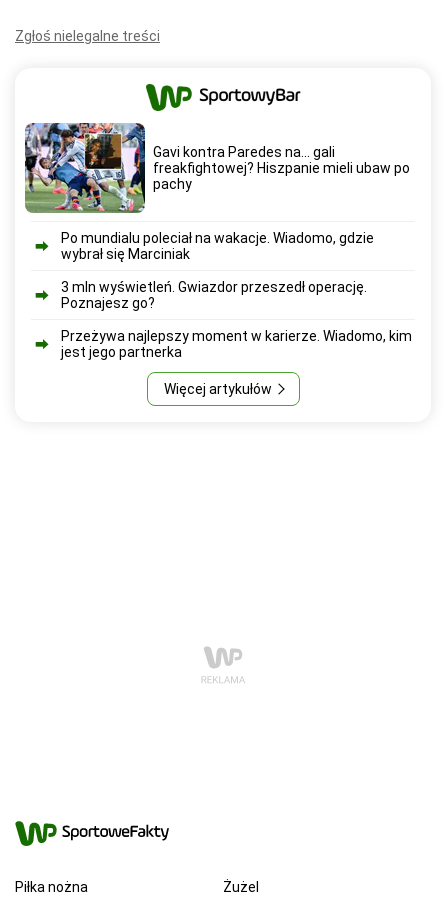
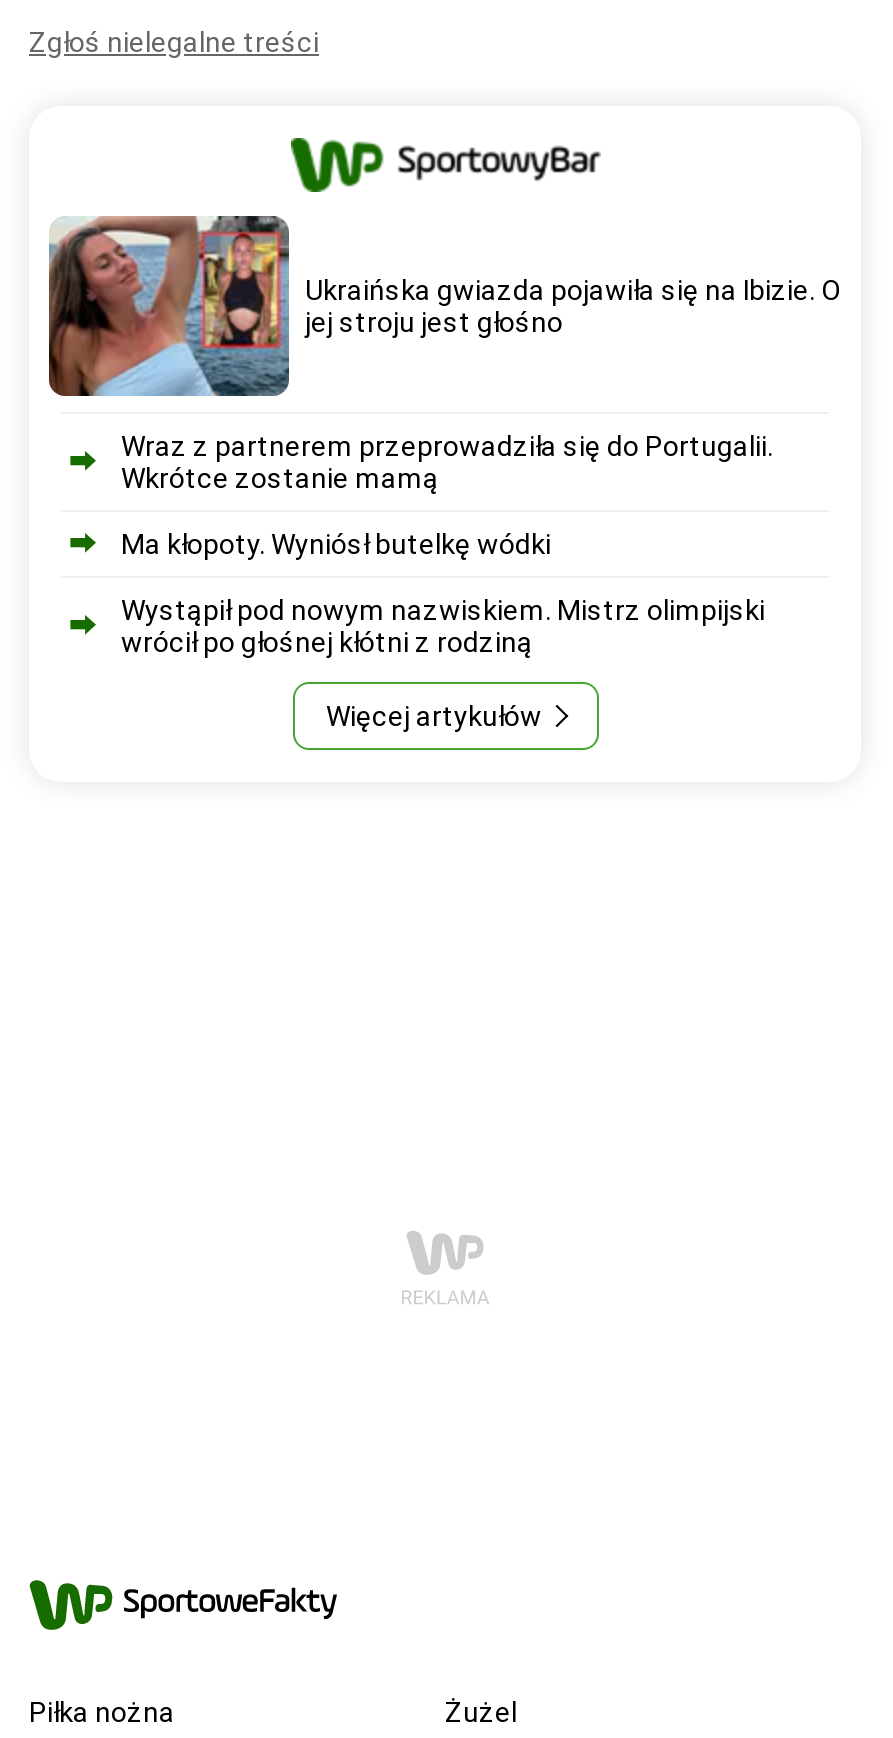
[24,122,410,214] [image] | Gavi kontra Paredes na... gali | freakfightowej? Hiszpanie mieli ubaw po | pachy -> [47,214,841,398] [image] | Ukraińska gwiazda pojawiła się na Ibizie. O | jej stroju jest głośno
[61,230,374,262] Po mundialu poleciał na wakacje. Wiadomo, gdzie | wybrał się Marciniak -> [121,430,773,494] Wraz z partnerem przeprowadziła się do Portugalii. | Wkrótce zostanie mamą
[61,279,367,311] 3 mln wyświetleń. Gwiazdor przeszedł operację. | Poznajesz go? -> [121,528,551,560] Ma kłopoty. Wyniósł butelkę wódki
[61,328,412,360] Przeżywa najlepszy moment w karierze. Wiadomo, kim | jest jego partnerka -> [121,594,765,658] Wystąpił pod nowym nazwiskiem. Mistrz olimpijski | wrócił po głośnej kłótni z rodziną

